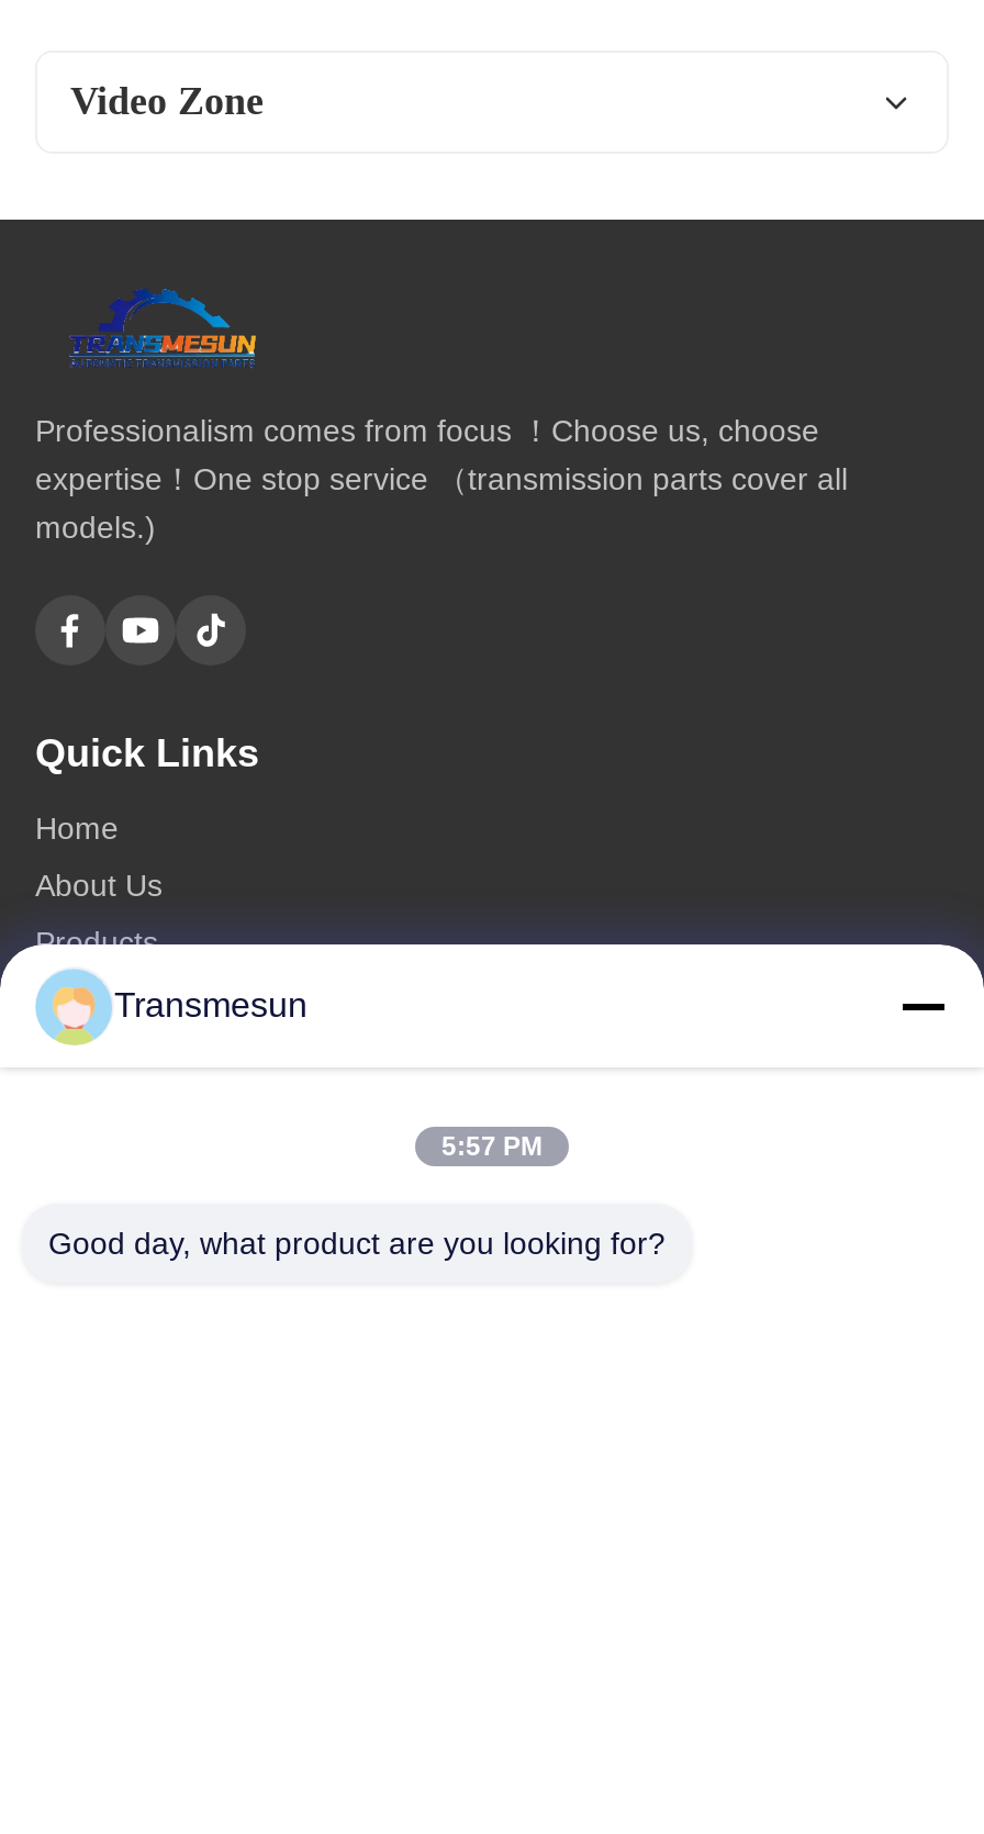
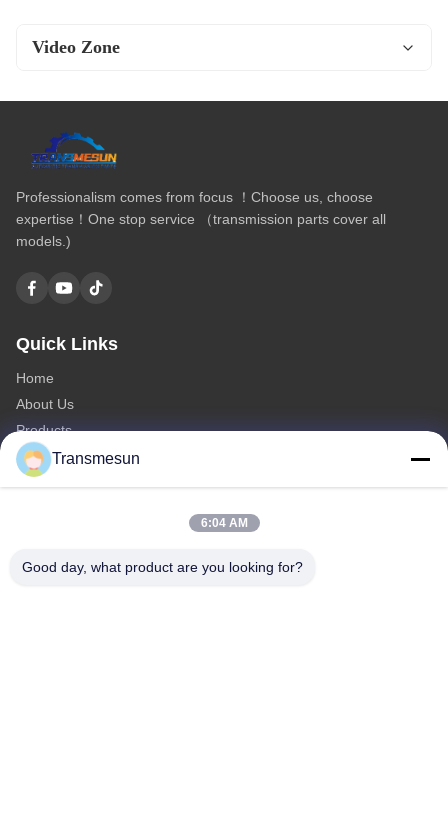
[441,1131,543,1162] 5:57 PM -> [200,516,247,530] 6:04 AM

